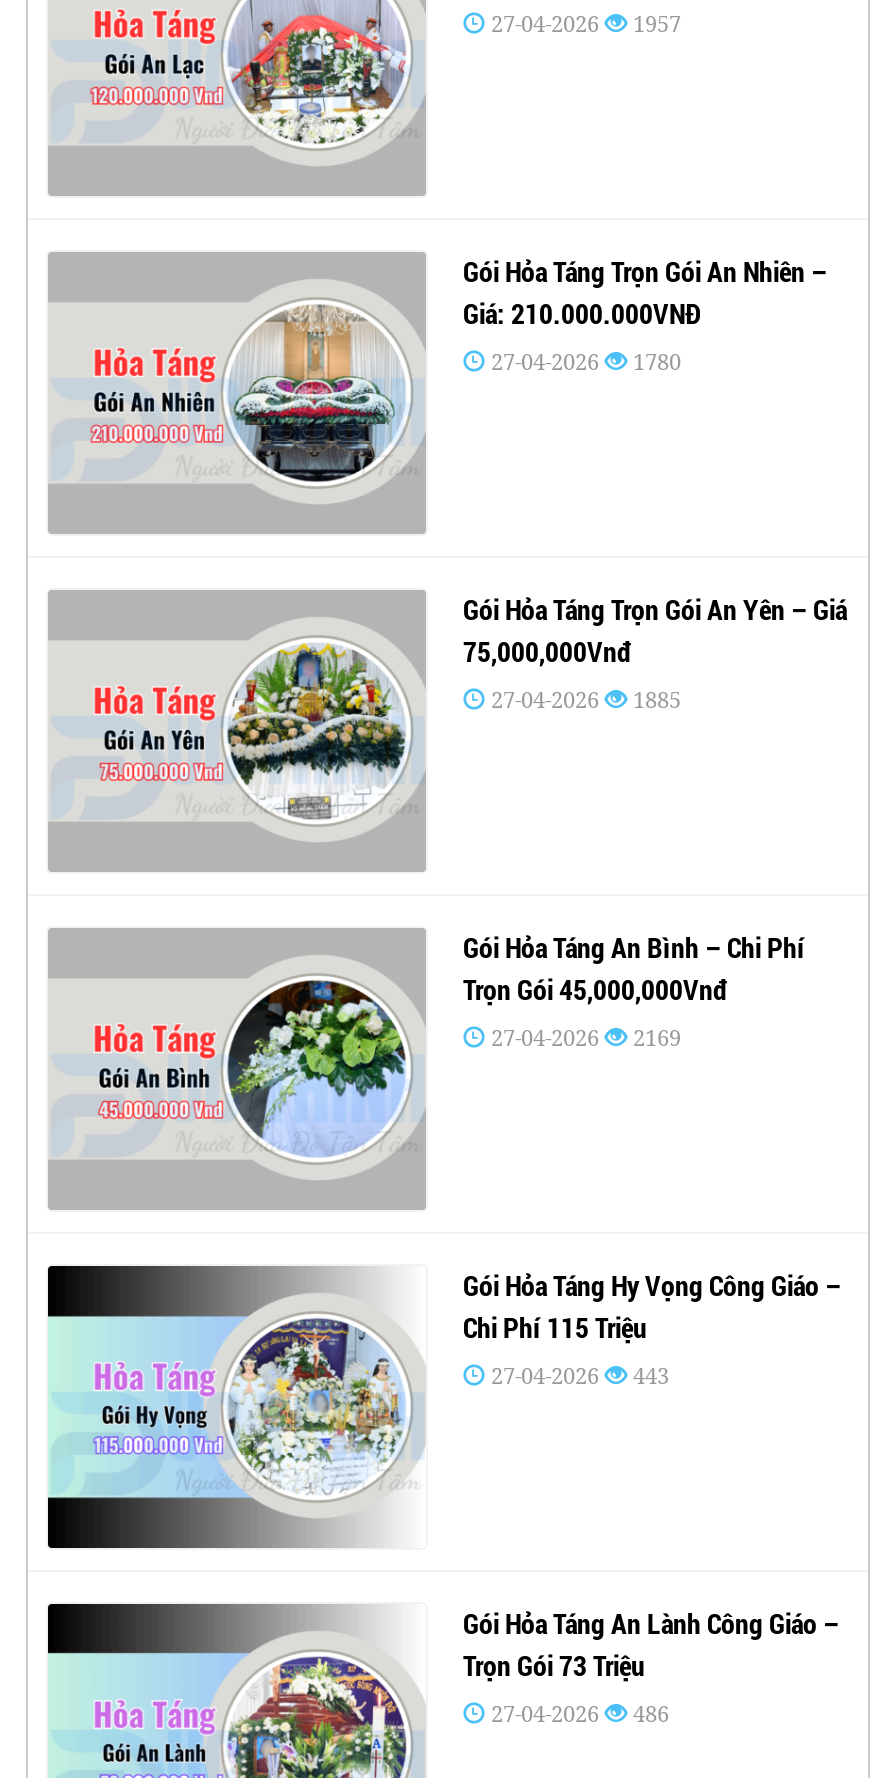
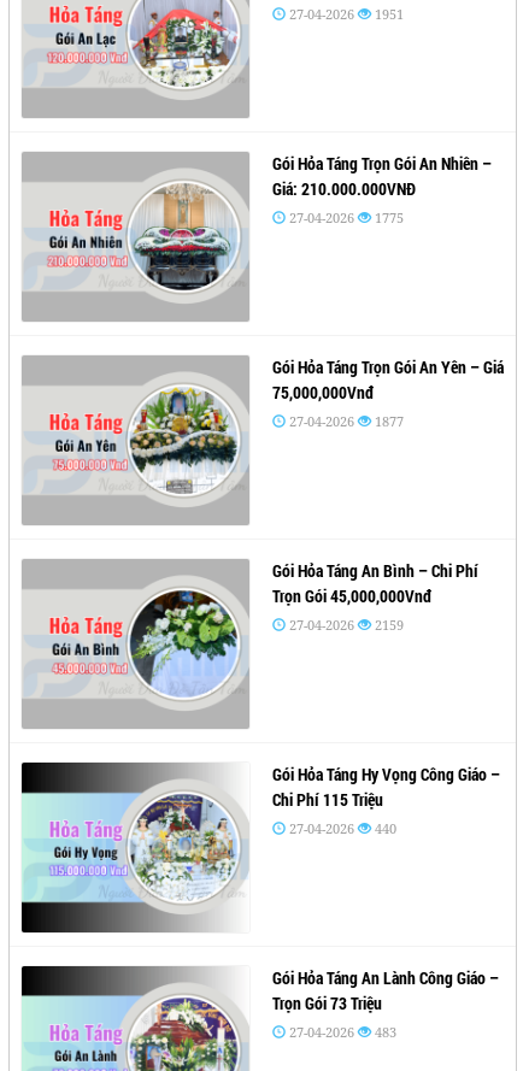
[485,8,681,38] 27-04-2026 1957 -> [285,5,403,23] 27-04-2026 1951
[485,346,681,376] 27-04-2026 1780 -> [285,208,403,226] 27-04-2026 1775
[485,684,681,714] 27-04-2026 1885 -> [285,412,403,430] 27-04-2026 1877
[485,1022,681,1052] 27-04-2026 2169 -> [285,616,403,634] 27-04-2026 2159
[485,1360,669,1390] 27-04-2026 443 -> [285,819,396,837] 27-04-2026 440
[485,1698,669,1728] 27-04-2026 486 -> [285,1023,396,1041] 27-04-2026 483

